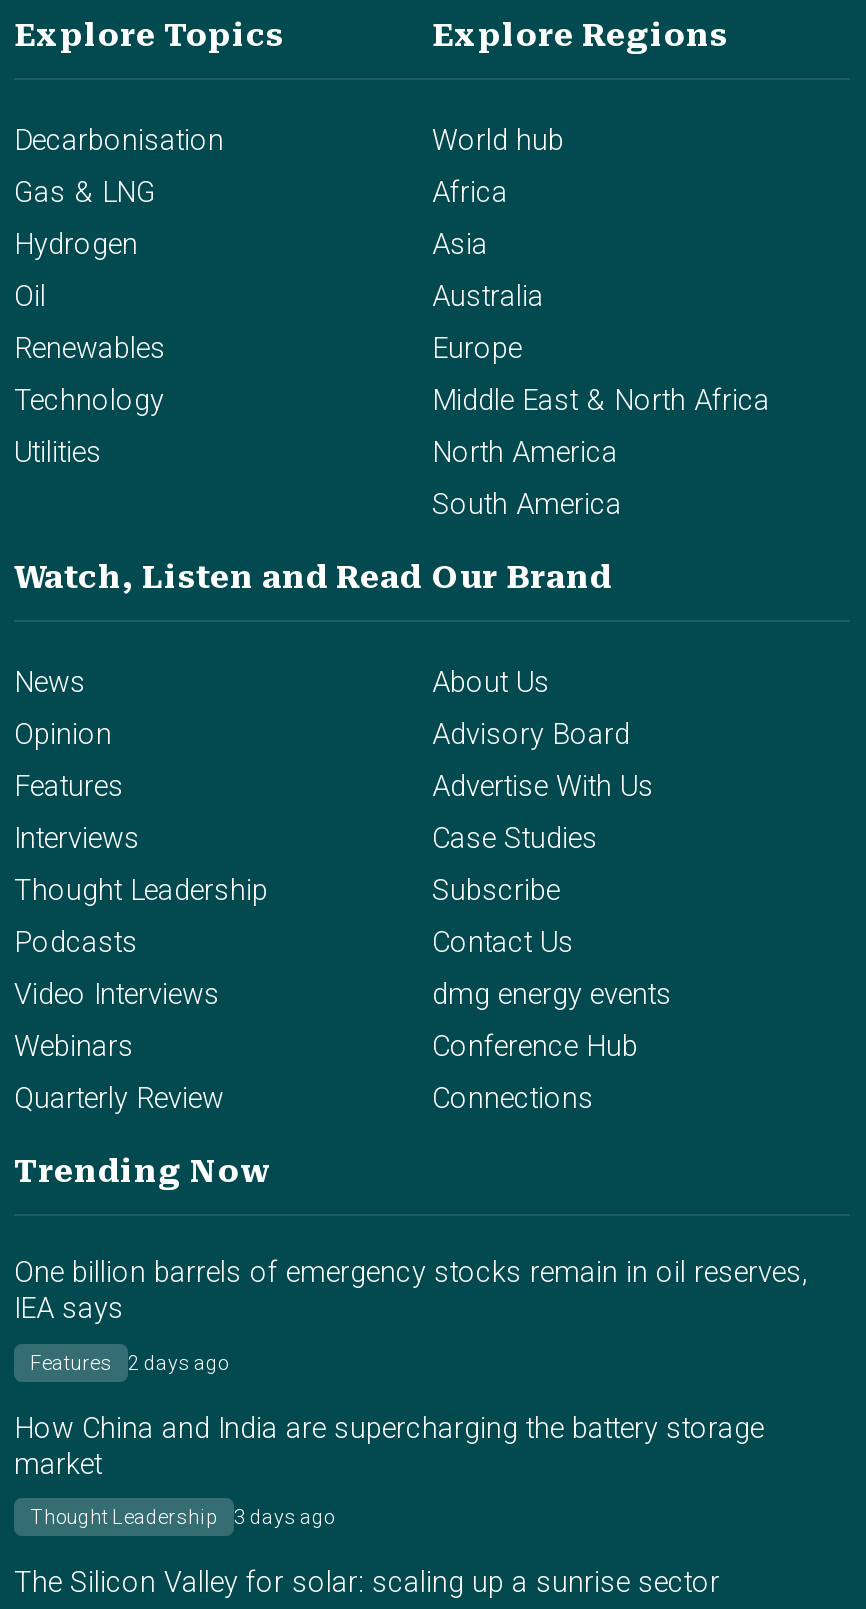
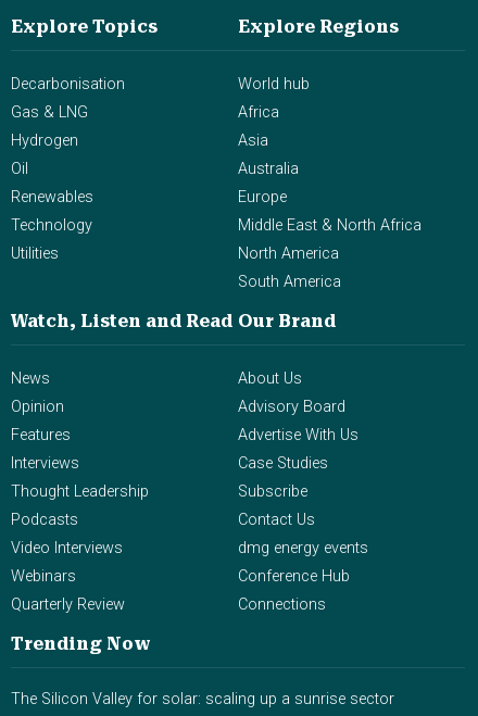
[14,1257,808,1528] One billion barrels of emergency stocks remain in oil reserves, | IEA says | Features | 2 days ago | How China and India are supercharging the battery storage | market | Thought Leadership | 3 days ago -> none

